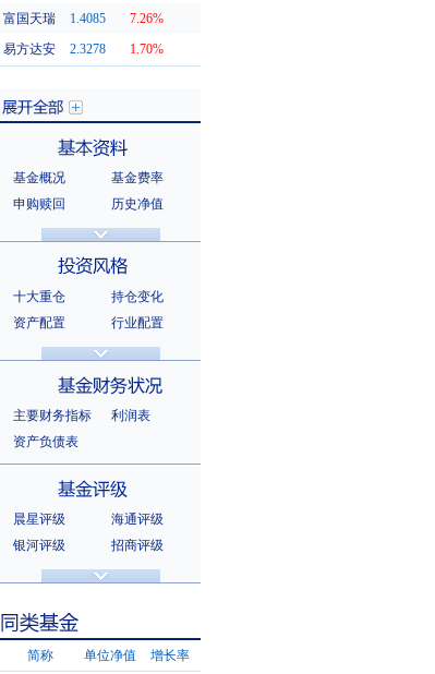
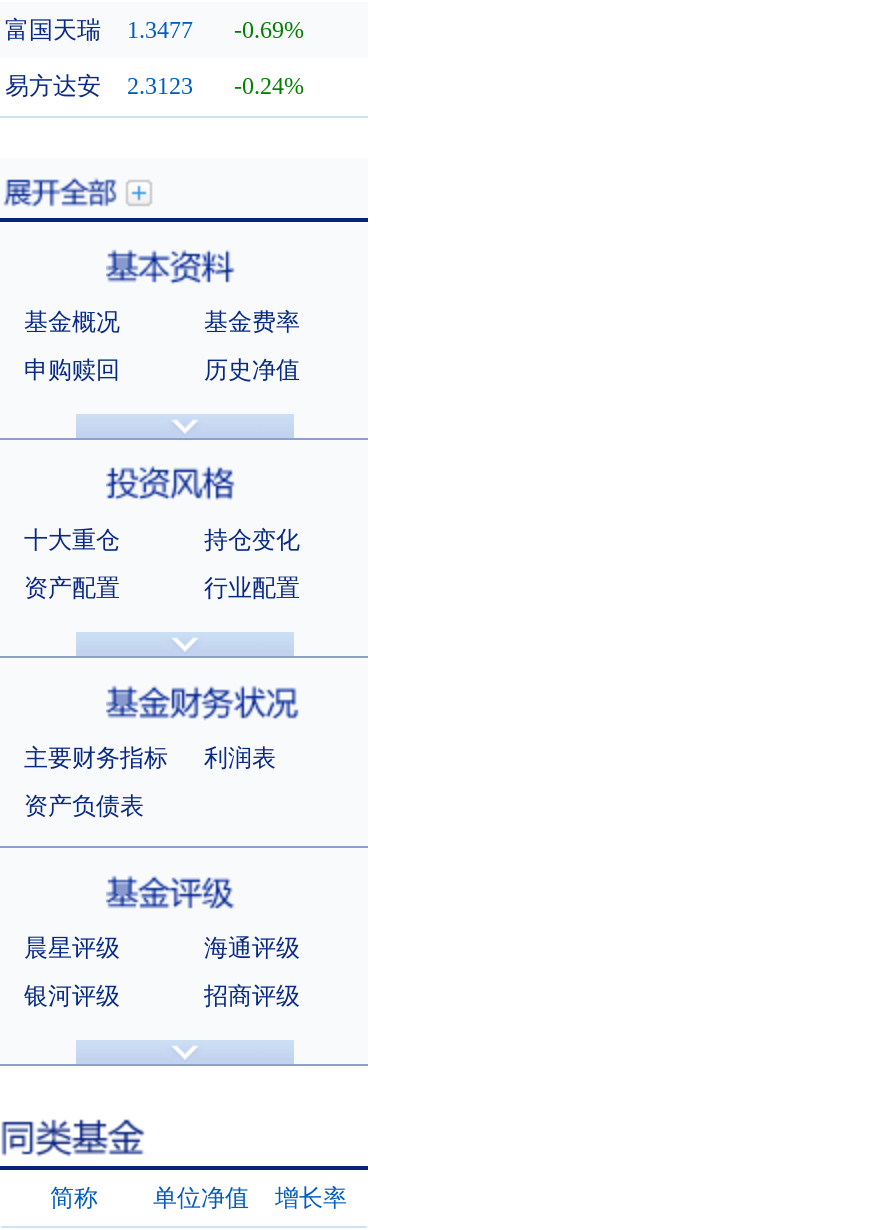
[69,11,105,26] 1.4085 -> [127,16,193,44] 1.3477
[130,11,164,26] 7.26% -> [234,16,304,44] -0.69%
[69,41,105,57] 2.3278 -> [127,72,193,100] 2.3123
[130,41,164,57] 1.70% -> [234,72,304,100] -0.24%

